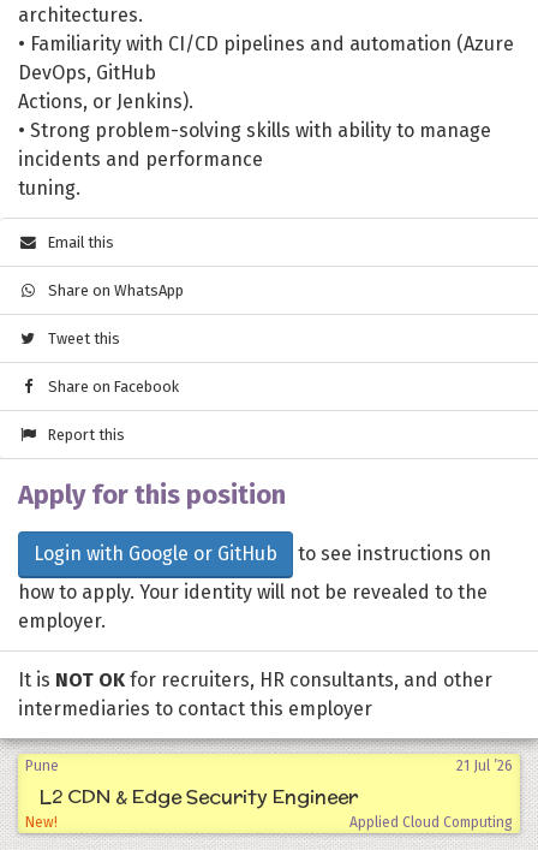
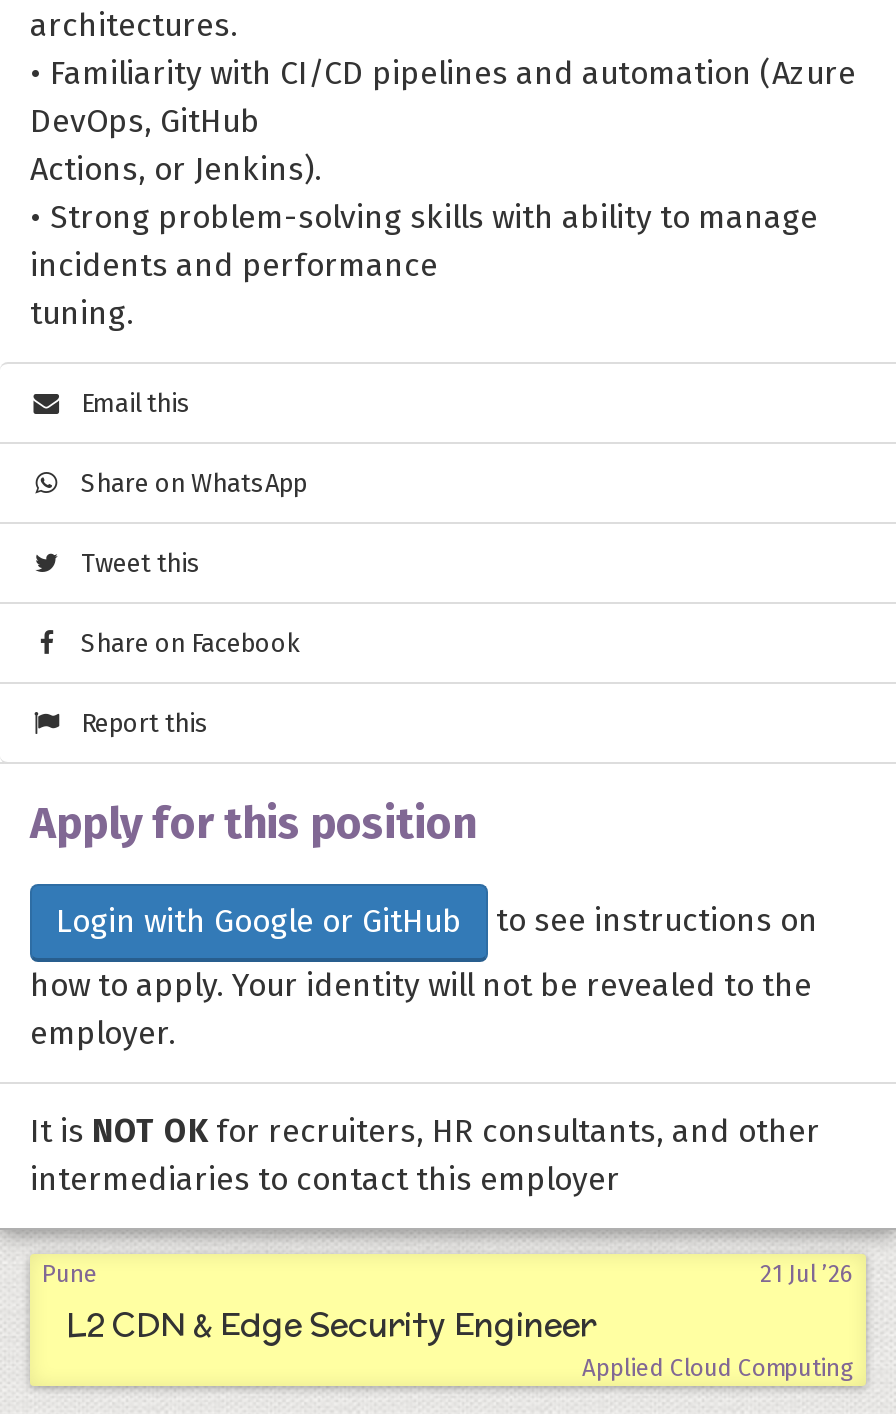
[25,814,58,831] New! -> none

